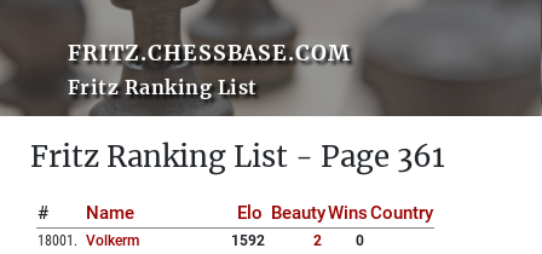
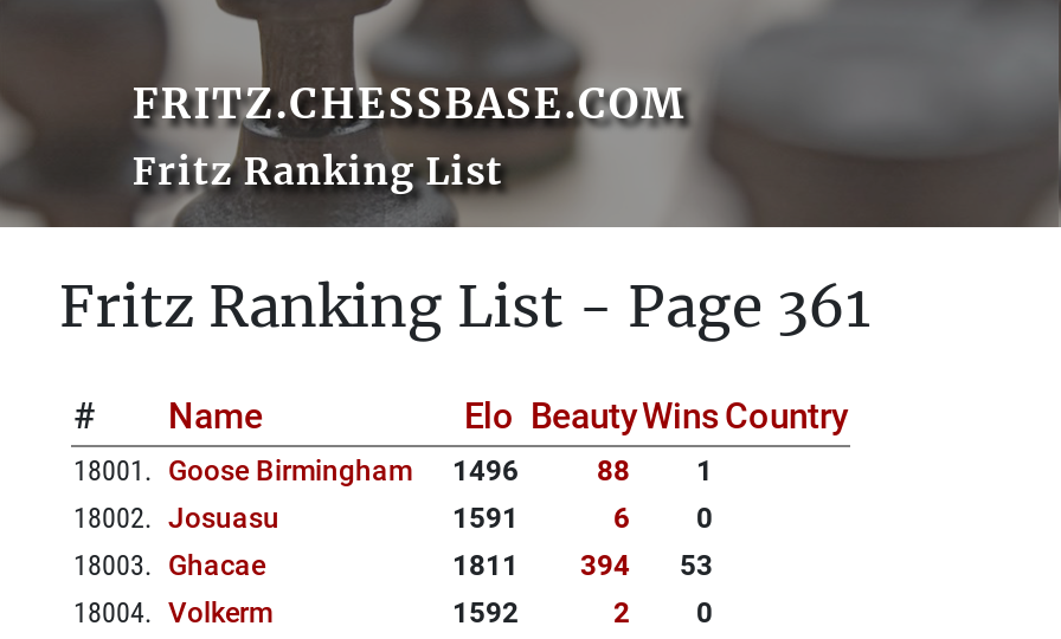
[38,232,139,249] 18001. Volkerm -> [73,455,713,630] 18001. Goose Birmingham | 1496 | 88 | 1 | 18002. Josuasu | 1591 | 6 | 0 | 18003. Ghacae | 1811 | 394 | 53 | 18004. Volkerm

